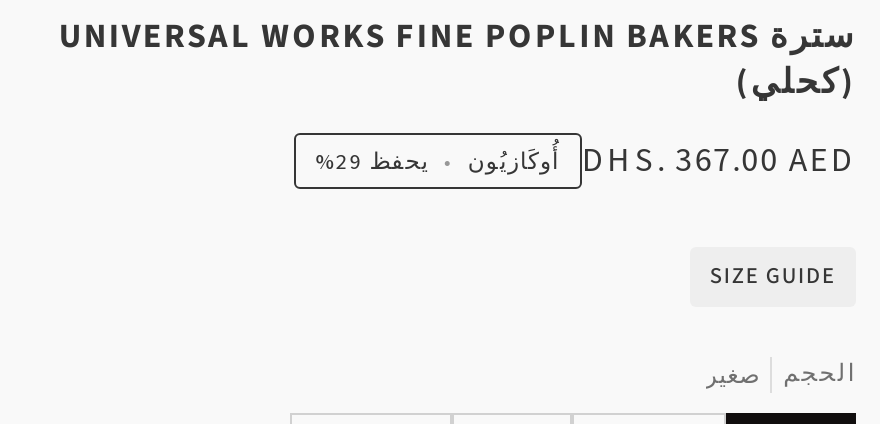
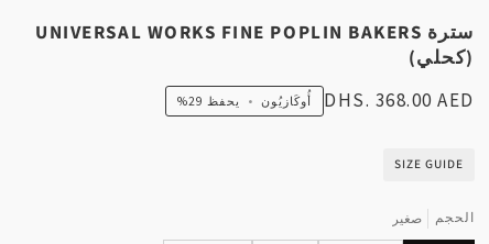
[582,137,856,181] DHS. 367.00 AED -> [324,88,475,112] DHS. 368.00 AED

